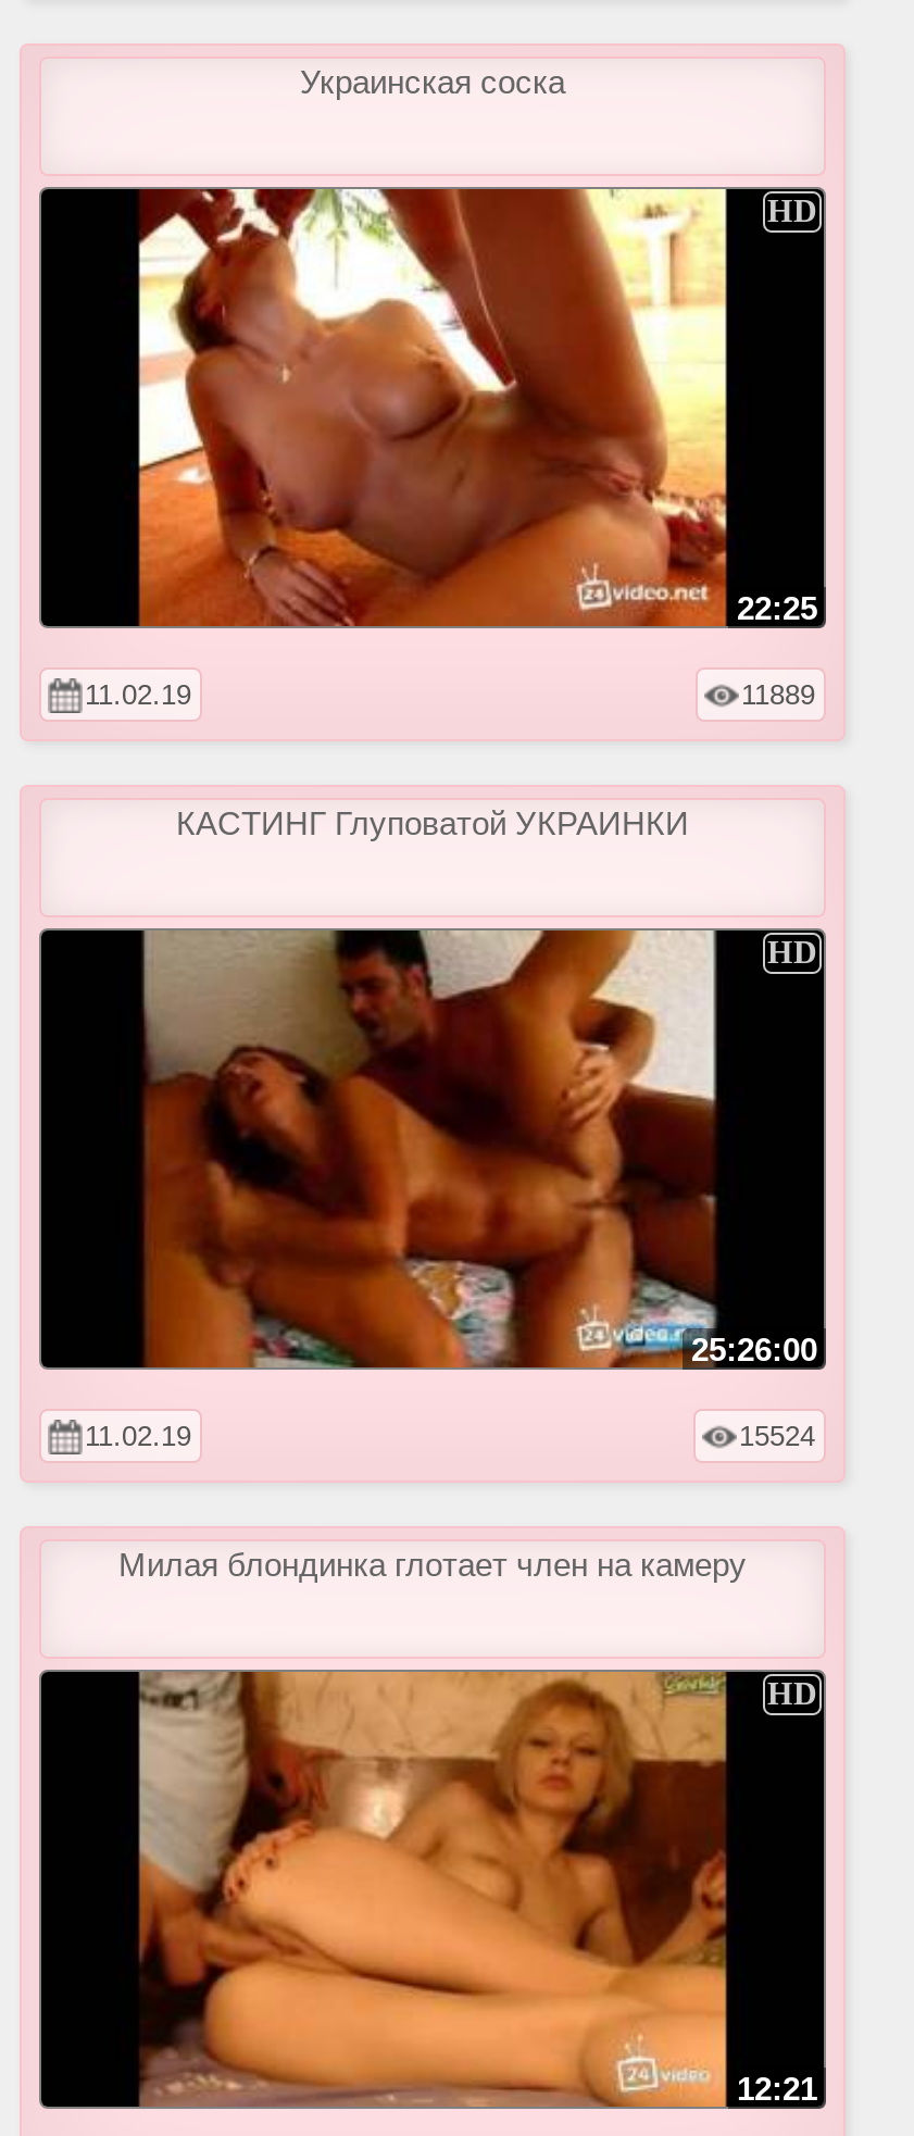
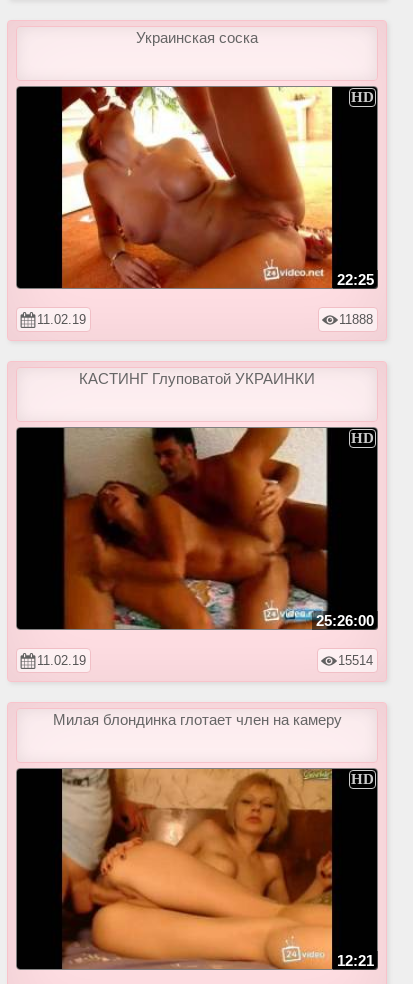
[741,678,815,711] 11889 -> [339,312,373,327] 11888
[739,1419,815,1452] 15524 -> [338,653,373,668] 15514

